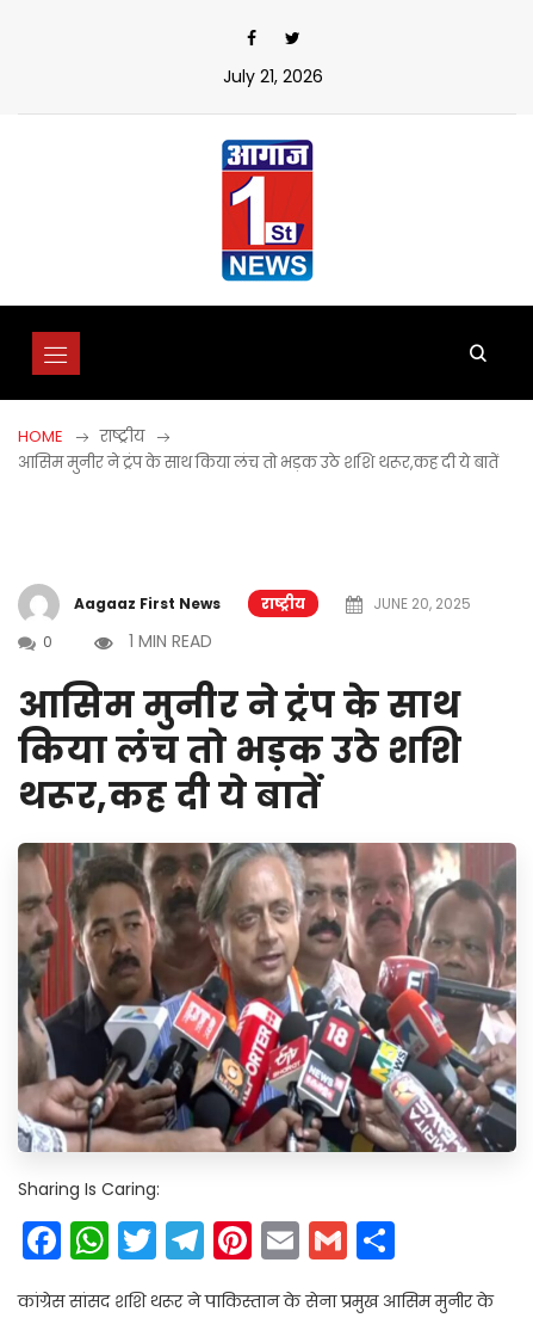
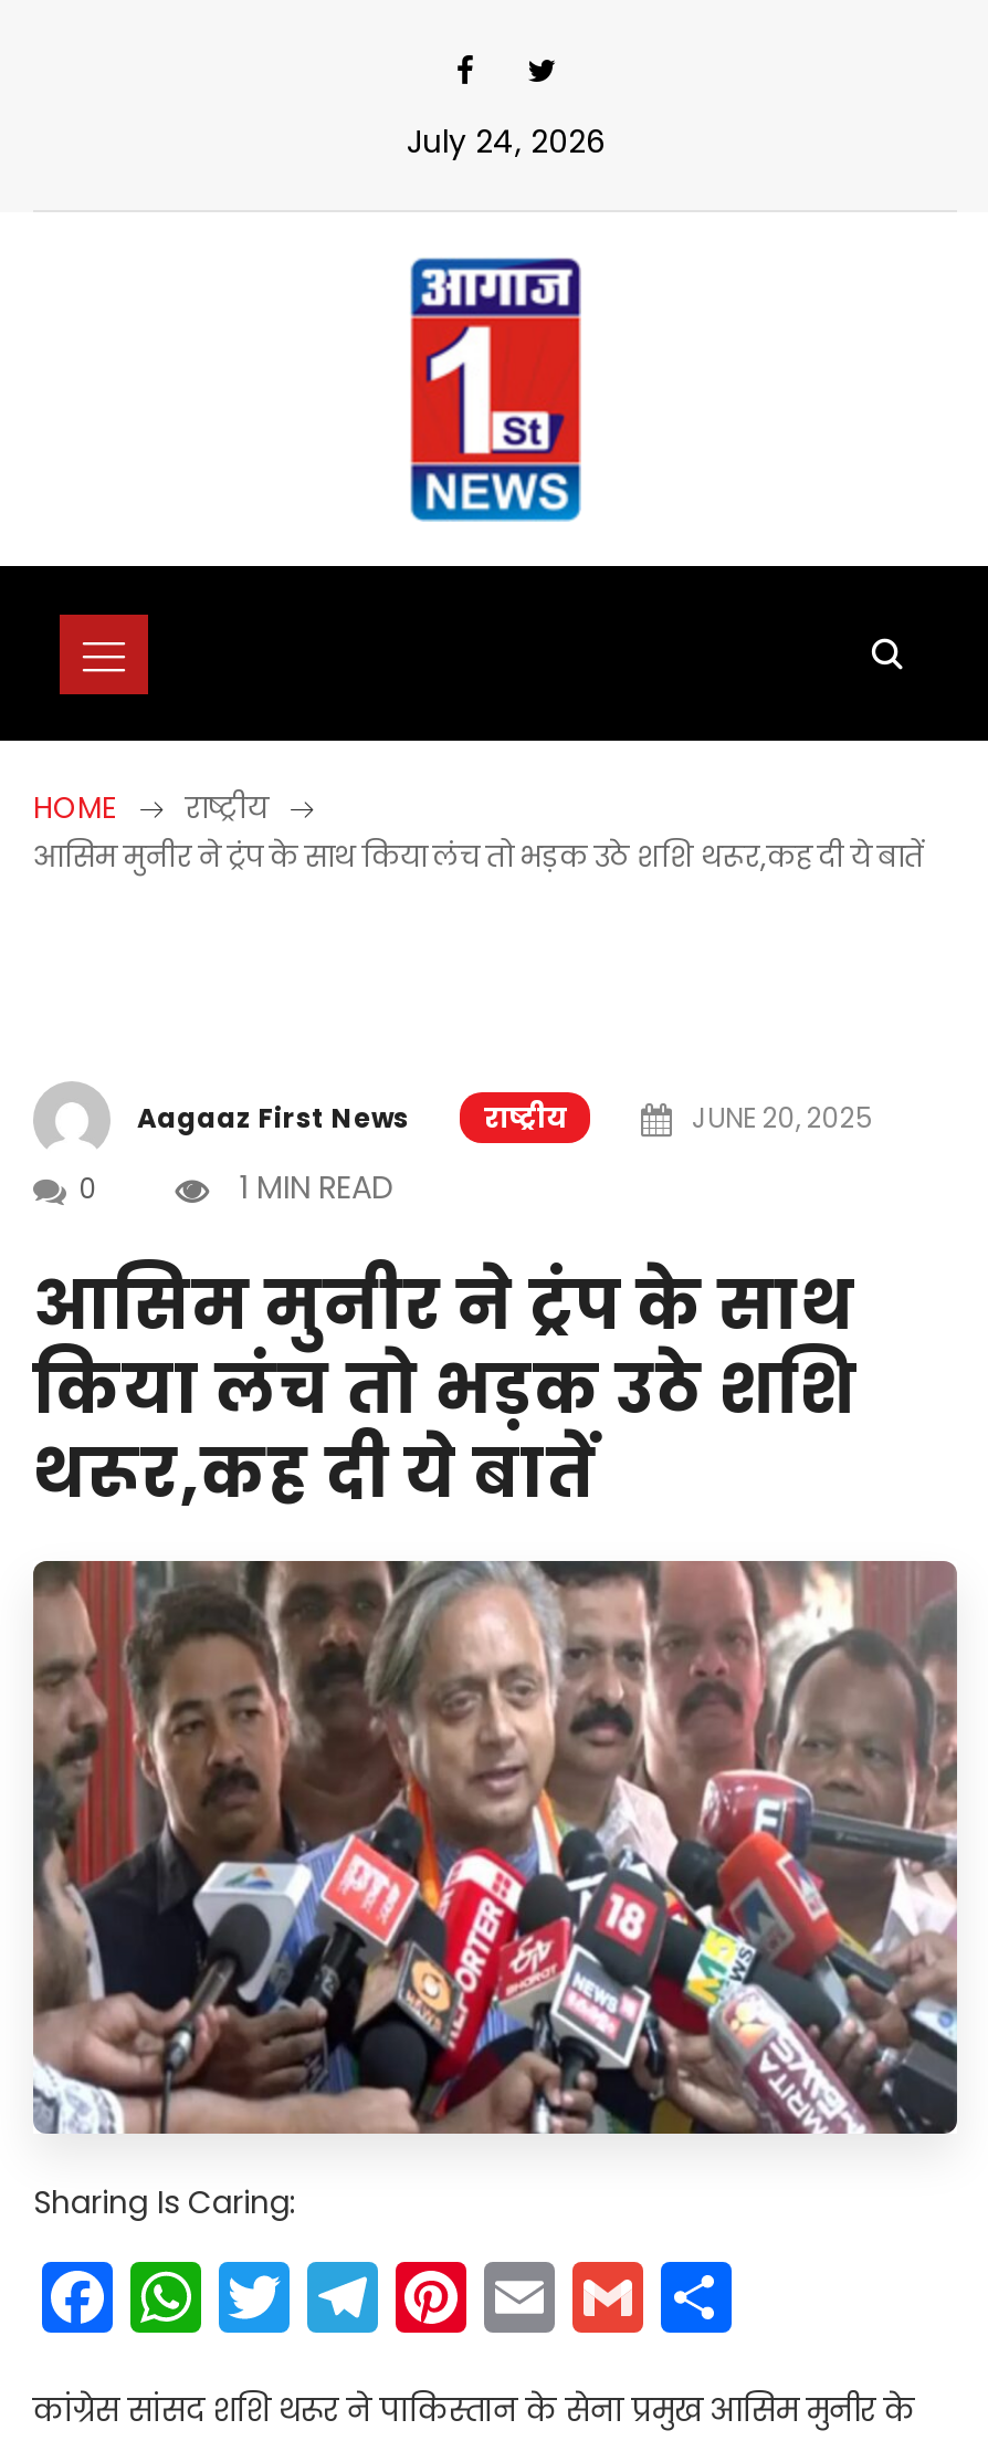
[218,64,323,88] July 21, 2026 -> [398,119,606,164] July 24, 2026

